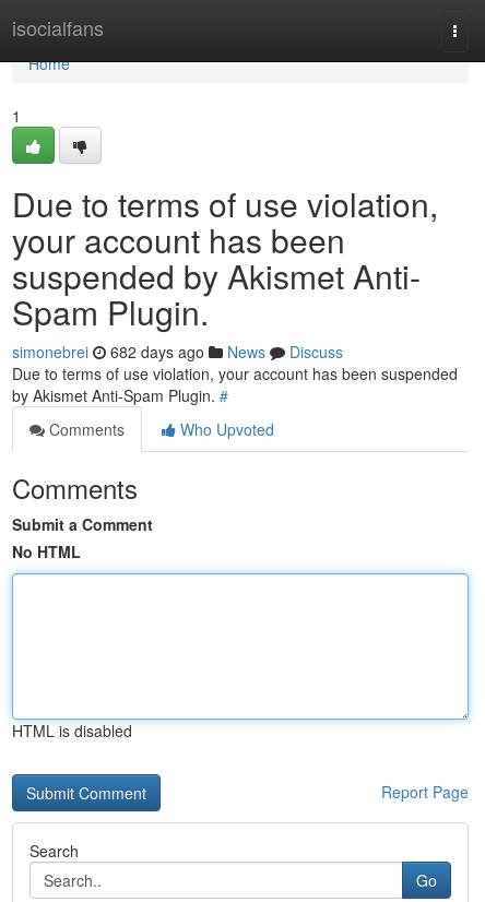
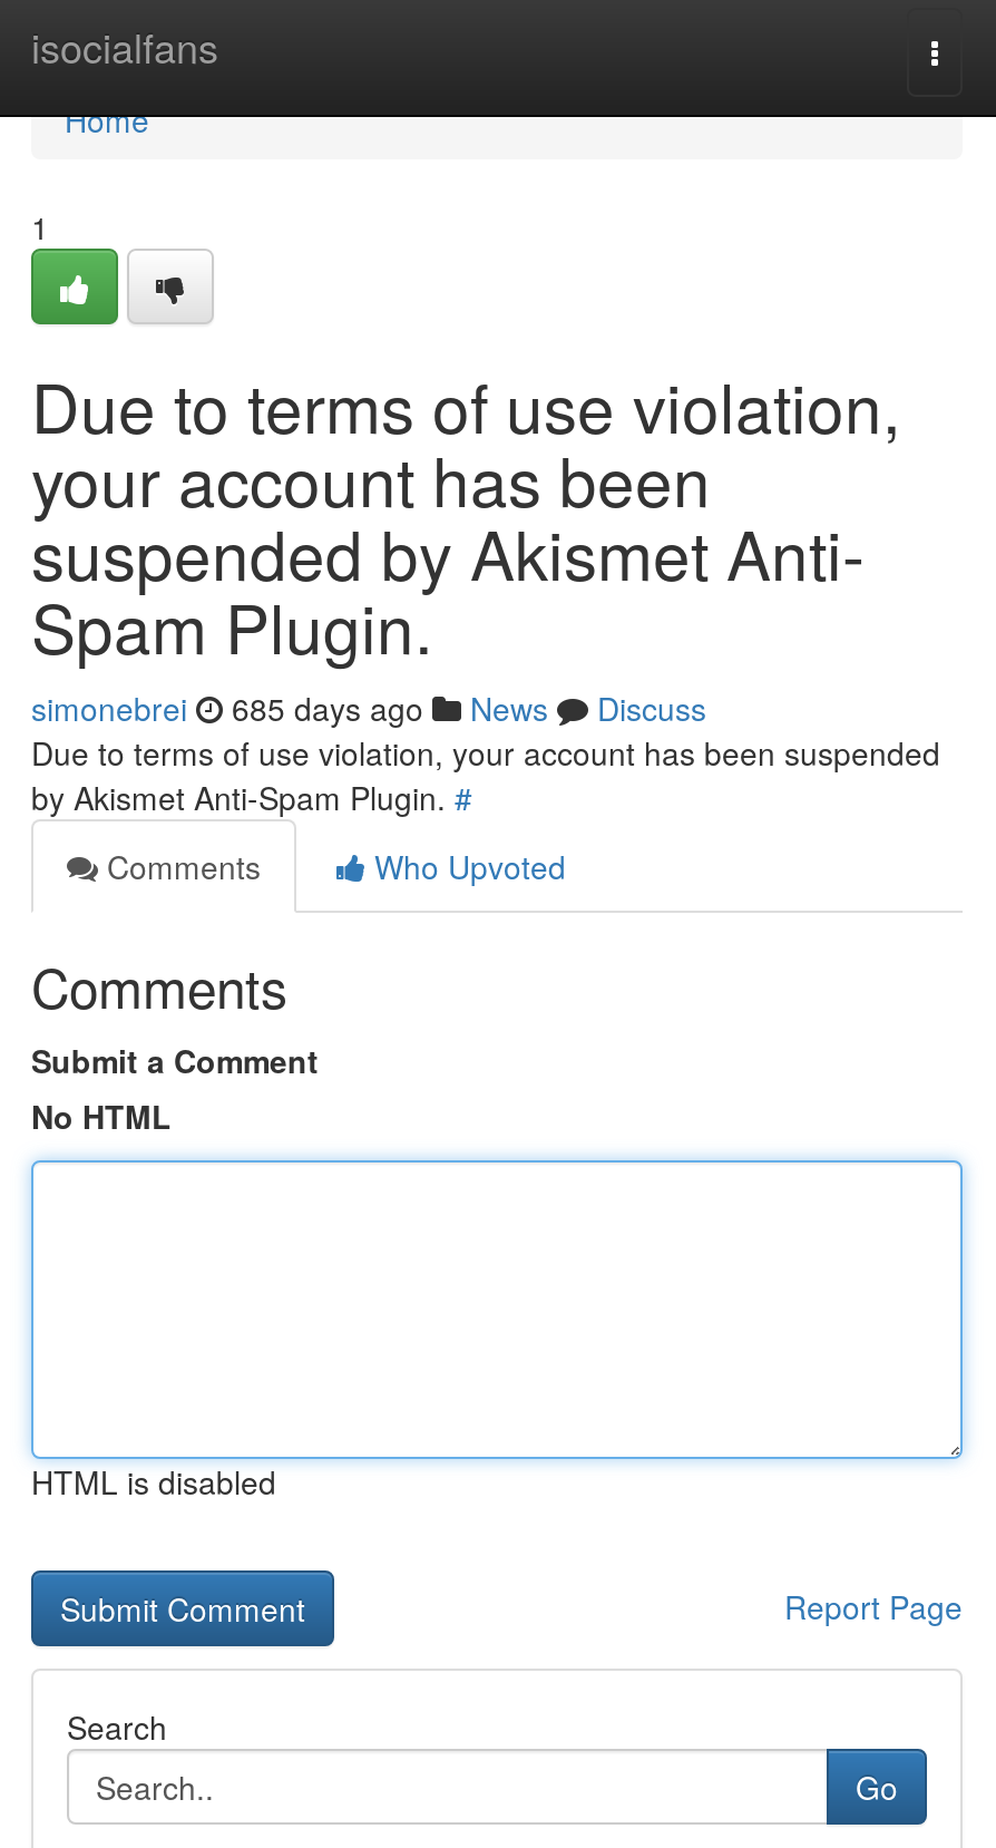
[12,341,343,363] simonebrei 682 days ago News Discuss -> [31,685,706,730] simonebrei 685 days ago News Discuss

